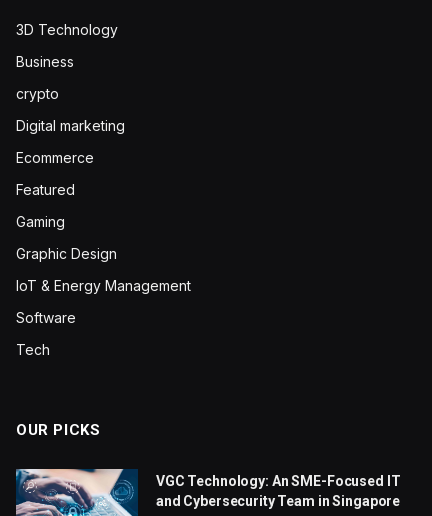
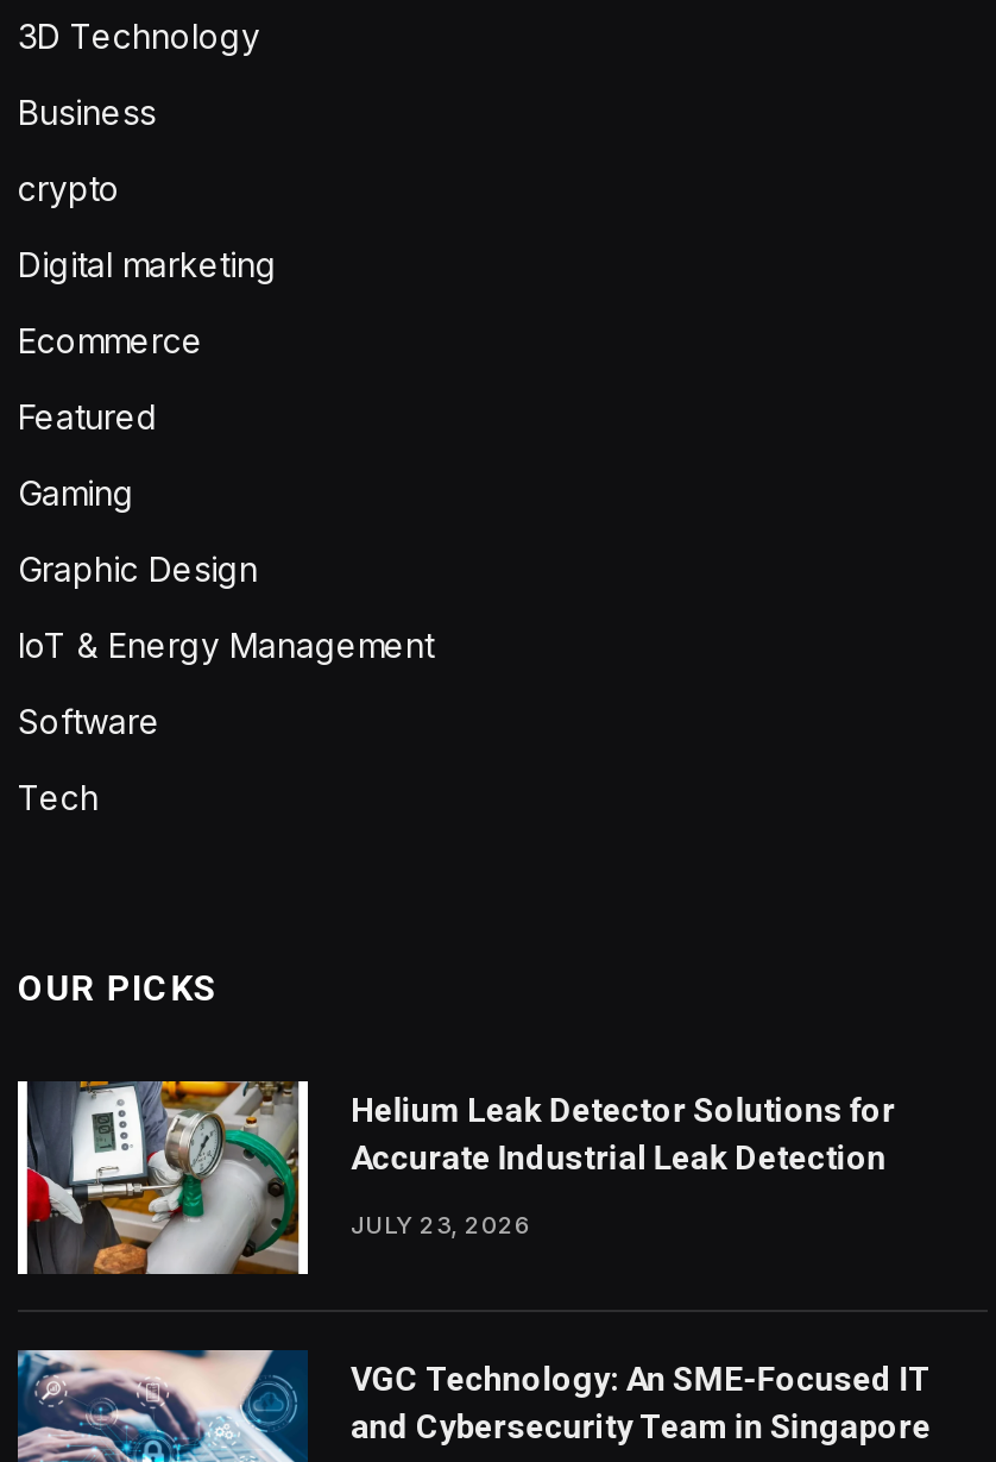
none -> [15,1080,895,1278] [image] | Helium Leak Detector Solutions for | Accurate Industrial Leak Detection | JULY 23, 2026

